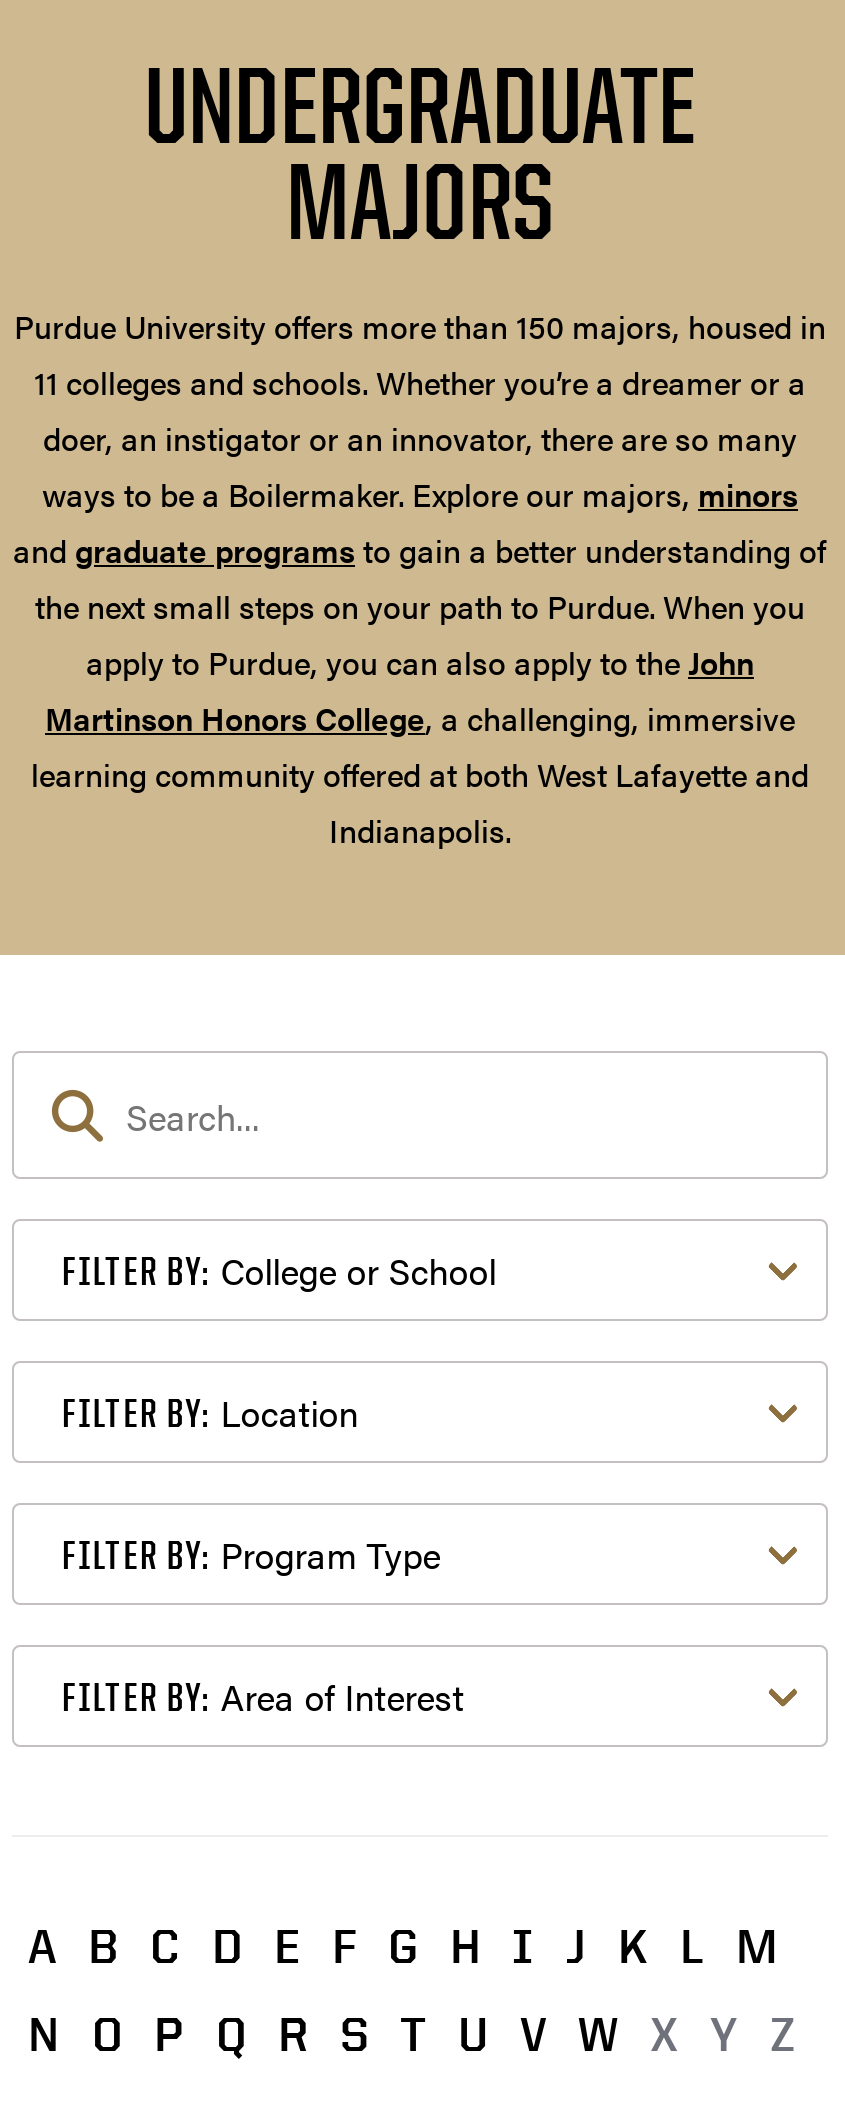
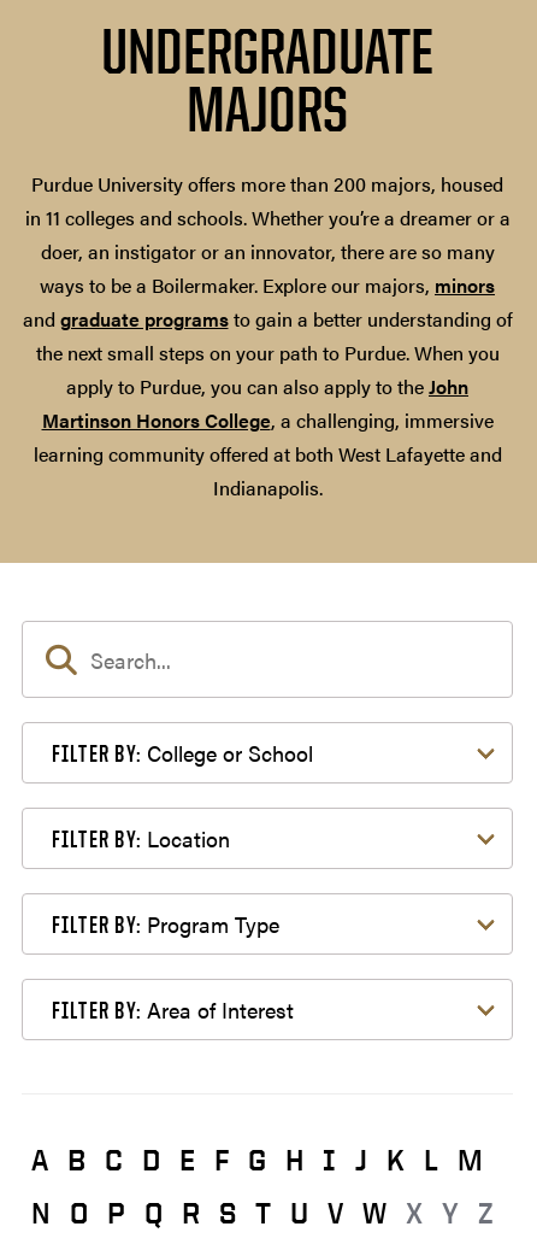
[14,303,826,405] Purdue University offers more than 150 majors, housed in | 11 colleges and schools. Whether you’re a dreamer or a -> [25,170,510,232] Purdue University offers more than 200 majors, housed | in 11 colleges and schools. Whether you’re a dreamer or a

